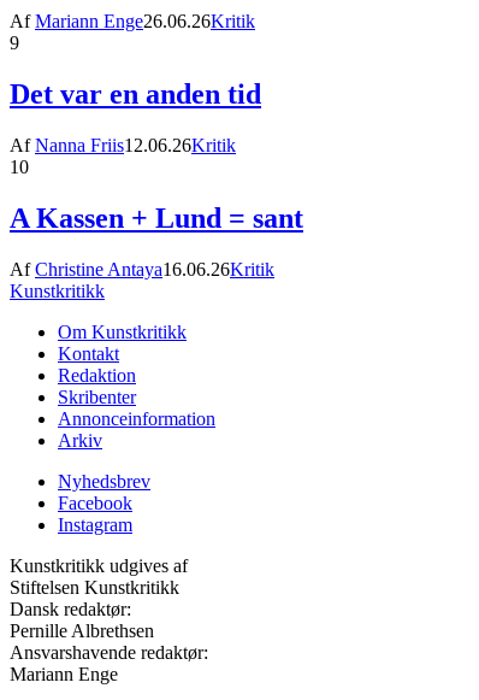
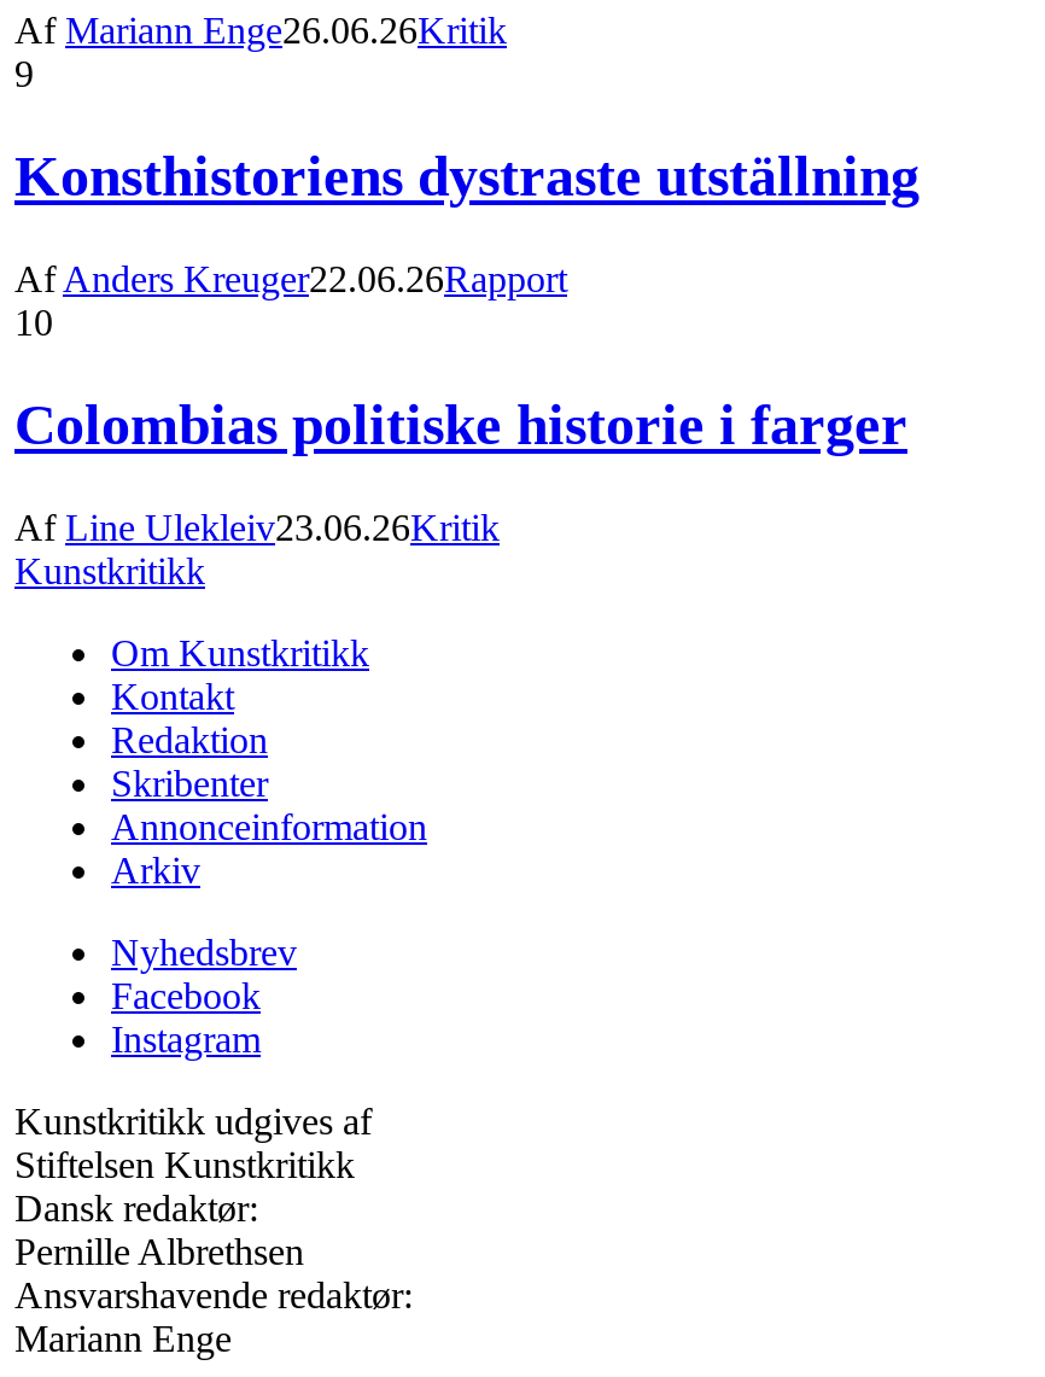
[10,79,261,110] Det var en anden tid -> [14,146,920,208] Konsthistoriens dystraste utställning
[10,135,236,156] Af Nanna Friis12.06.26Kritik -> [14,259,567,300] Af Anders Kreuger22.06.26Rapport
[10,203,303,234] A Kassen + Lund = sant -> [14,394,907,457] Colombias politiske historie i farger
[10,259,274,280] Af Christine Antaya16.06.26Kritik -> [14,507,500,548] Af Line Ulekleiv23.06.26Kritik

